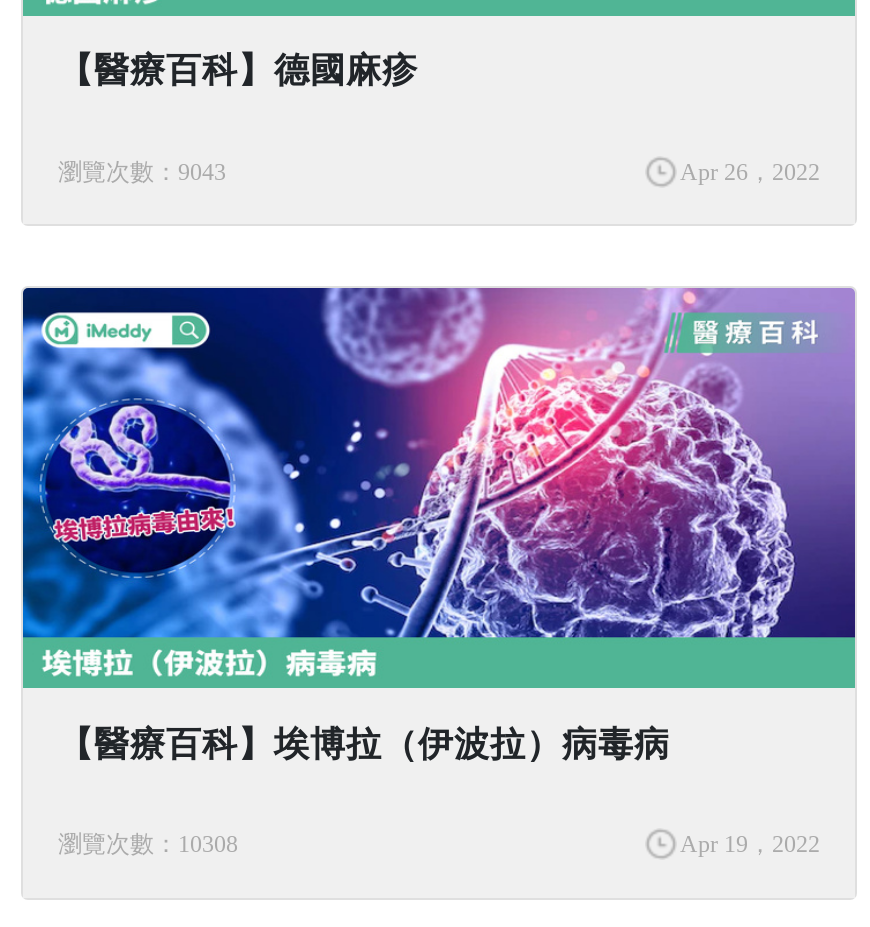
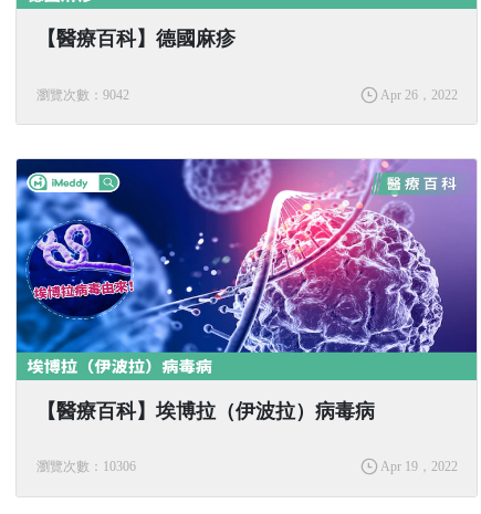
[58,157,226,185] 瀏覽次數：9043 -> [36,87,129,102] 瀏覽次數：9042
[58,830,238,858] 瀏覽次數：10308 -> [36,459,135,474] 瀏覽次數：10306

